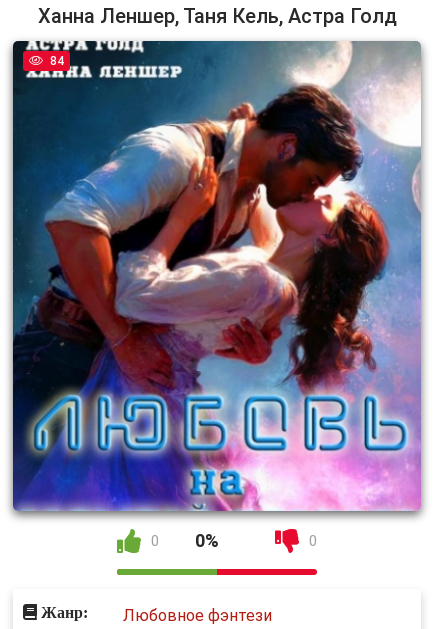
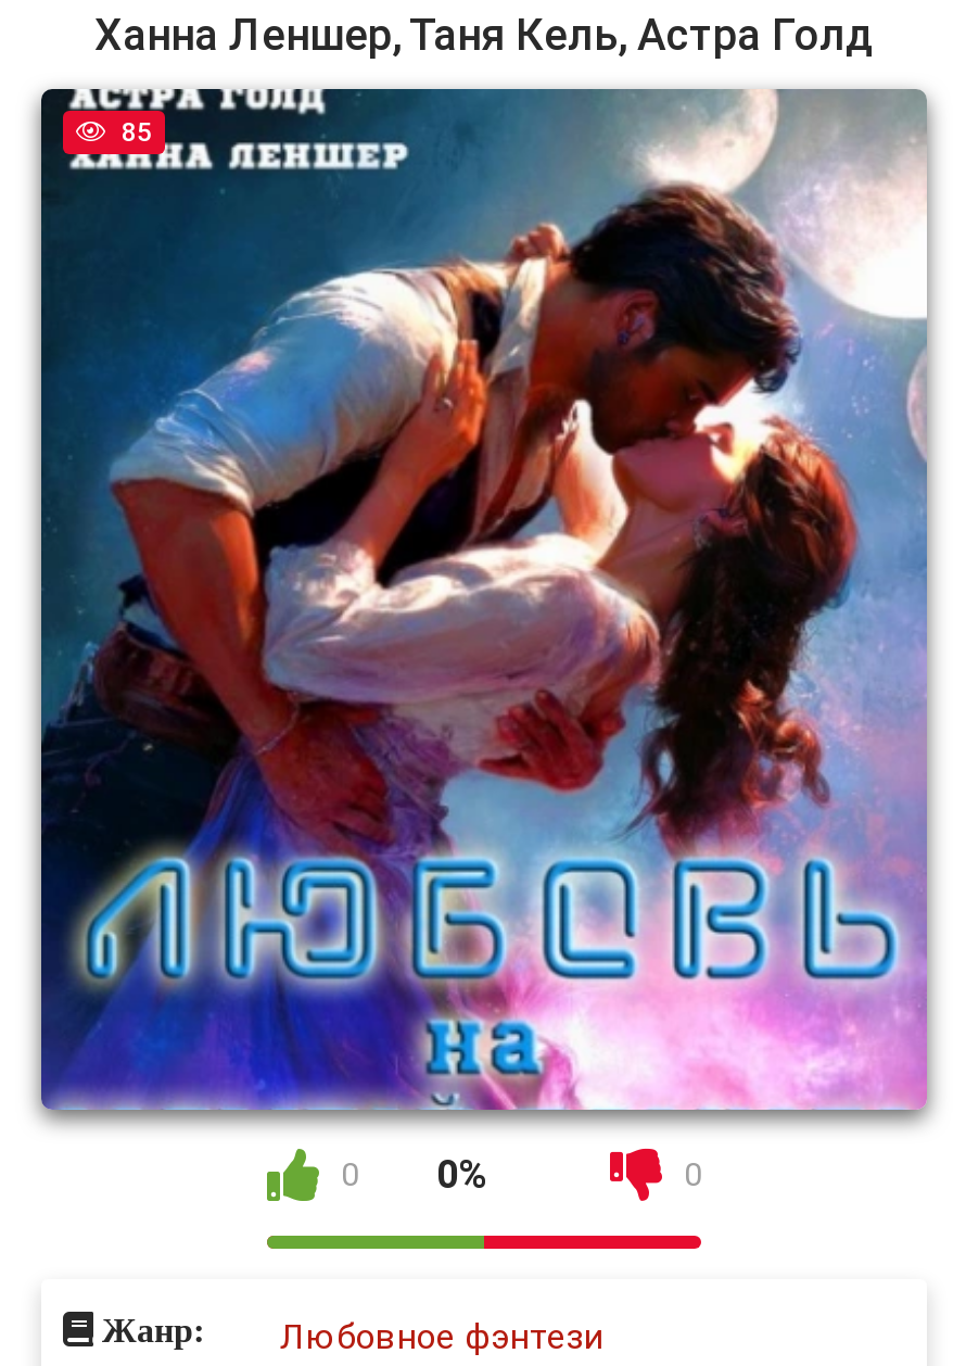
[50,54,64,68] 84 -> [122,117,152,148] 85

